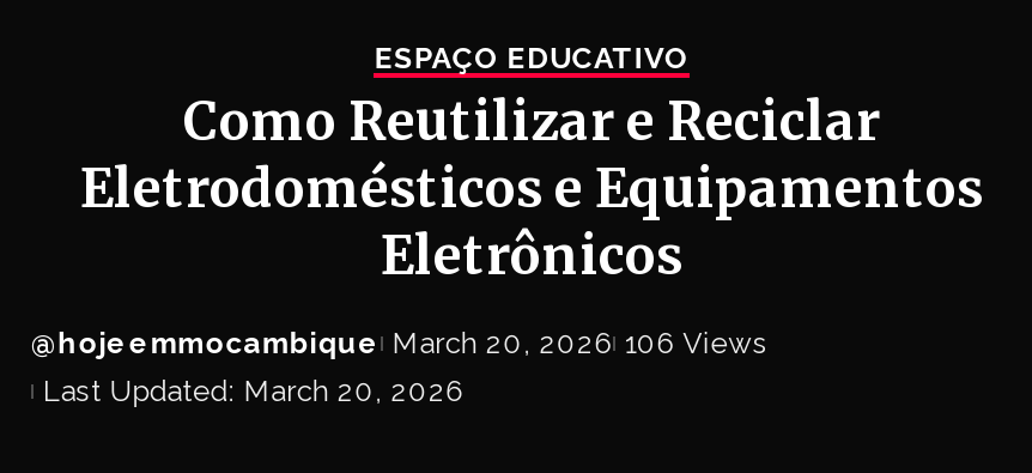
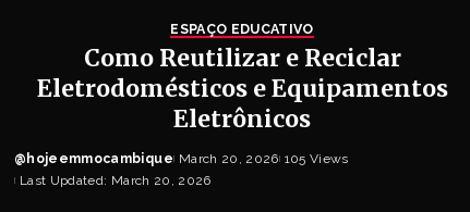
[31,326,768,359] @hojeemmocambique March 20, 2026 106 Views -> [14,151,349,166] @hojeemmocambique March 20, 2026 105 Views

